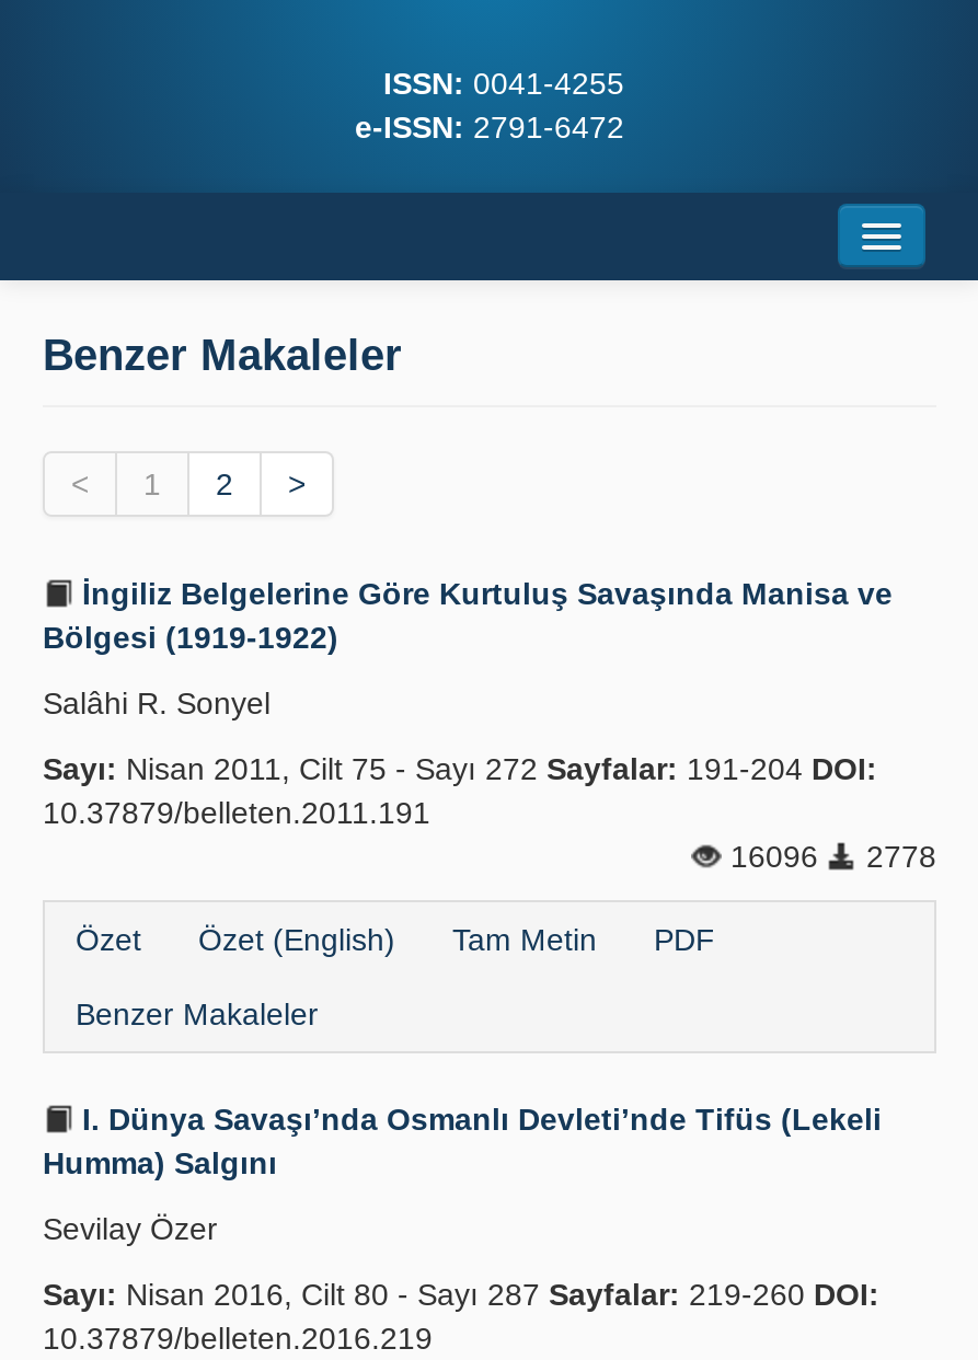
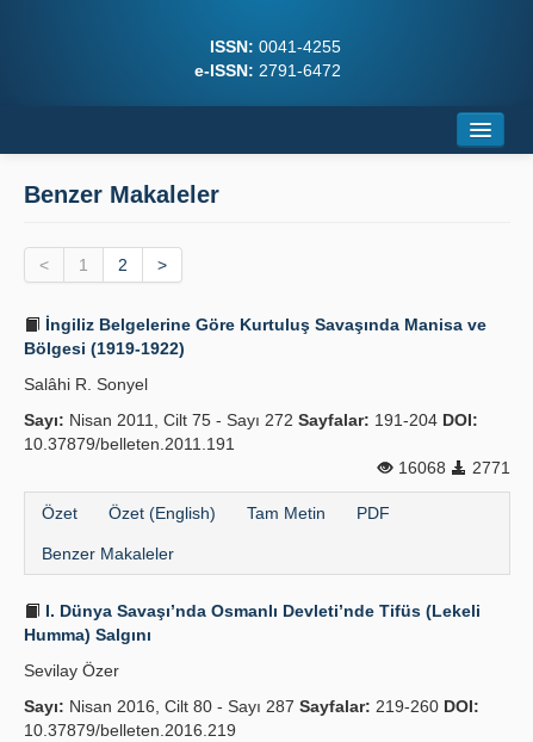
[722,839,827,874] 16096 -> [393,458,451,477] 16068
[858,839,936,874] 2778 -> [467,458,510,477] 2771

